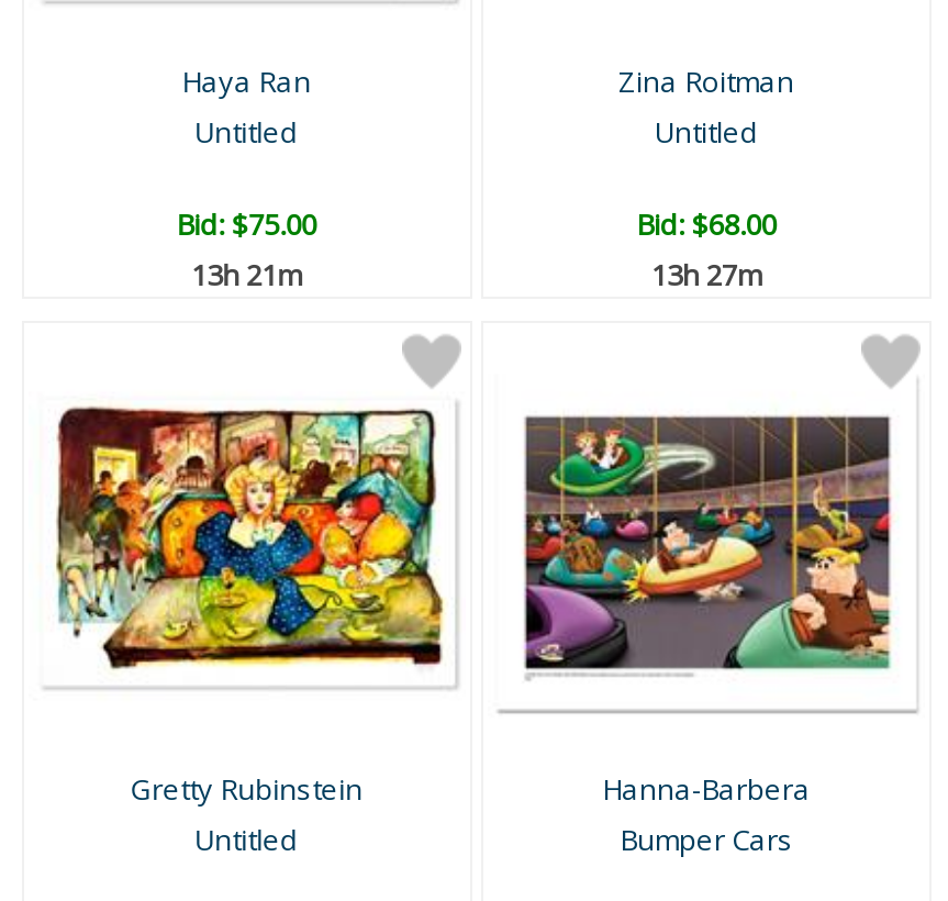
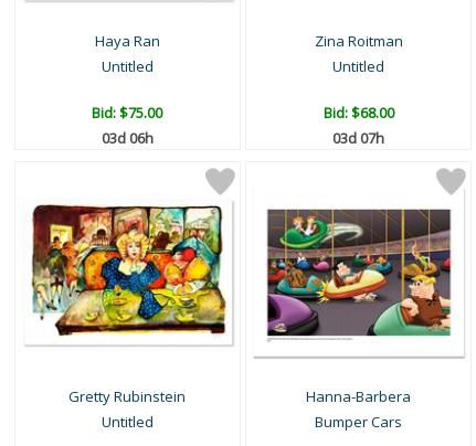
[191,256,301,295] 13h 21m -> [101,128,153,148] 03d 06h
[651,256,761,295] 13h 27m -> [332,128,384,148] 03d 07h

